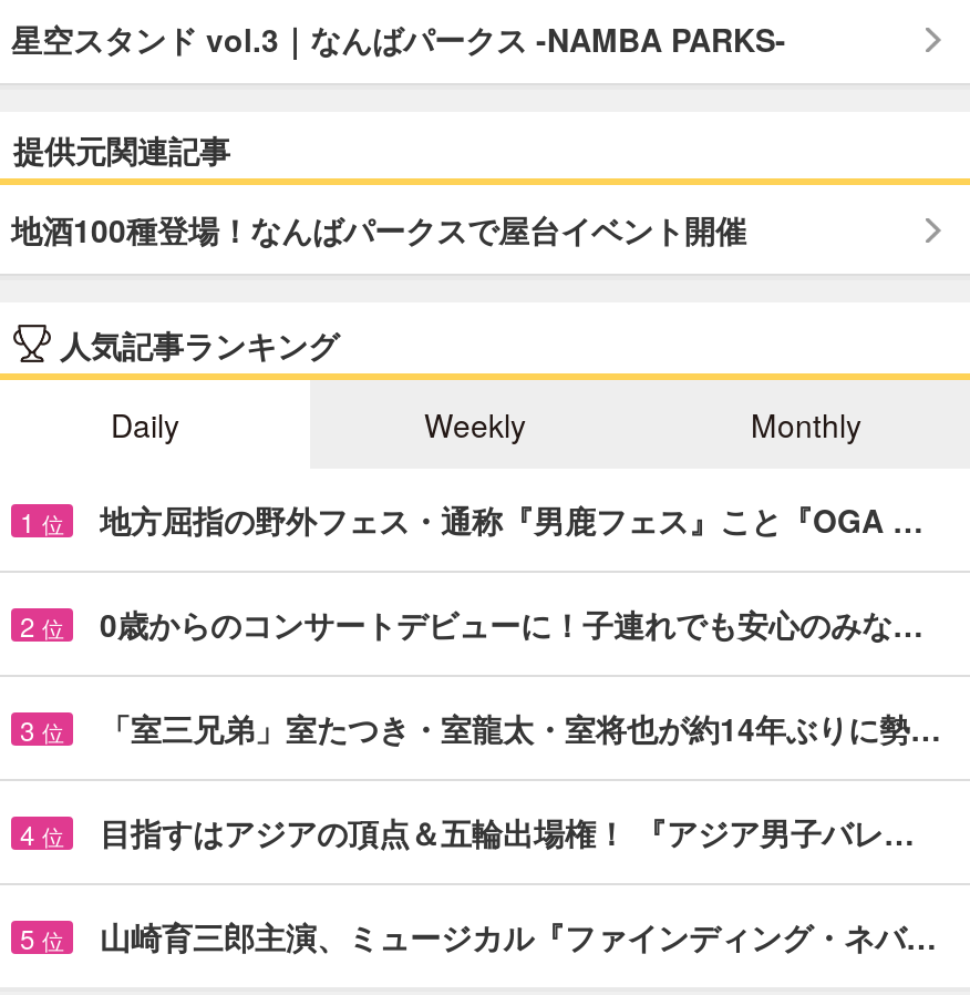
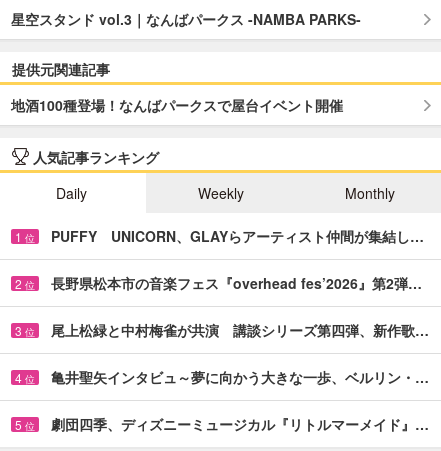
[100,497,923,541] 地方屈指の野外フェス・通称『男鹿フェス』こと『OGA … -> [51,226,424,246] PUFFY UNICORN、GLAYらアーティスト仲間が集結し…
[100,601,923,645] 0歳からのコンサートデビューに！子連れでも安心のみな… -> [51,273,422,293] 長野県松本市の音楽フェス『overhead fes’2026』第2弾…
[100,705,941,749] 「室三兄弟」室たつき・室龍太・室将也が約14年ぶりに勢… -> [51,320,429,340] 尾上松緑と中村梅雀が共演 講談シリーズ第四弾、新作歌…
[100,809,915,854] 目指すはアジアの頂点＆五輪出場権！ 『アジア男子バレ… -> [51,367,429,387] 亀井聖矢インタビュ～夢に向かう大きな一歩、ベルリン・…
[100,913,937,958] 山崎育三郎主演、ミュージカル『ファインディング・ネバ… -> [51,414,429,434] 劇団四季、ディズニーミュージカル『リトルマーメイド』…

